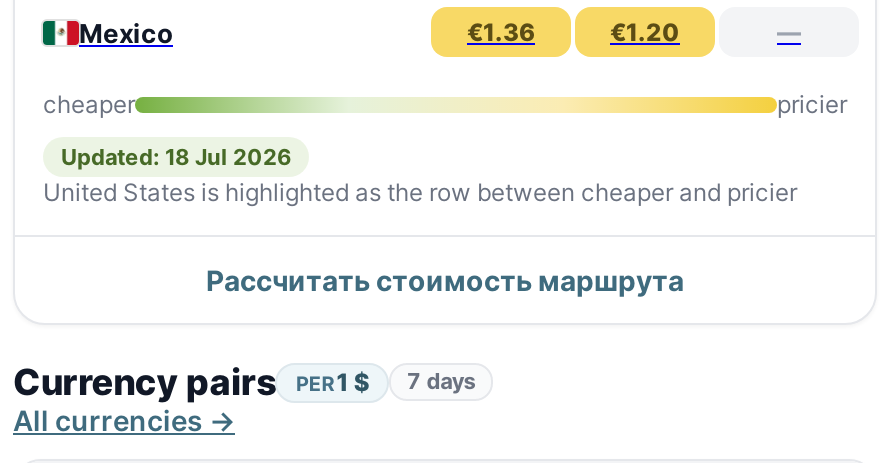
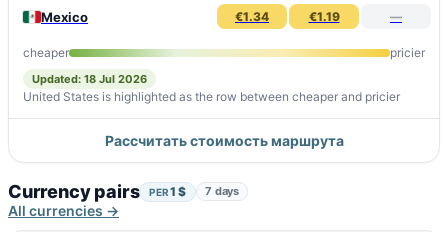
[467,17,535,47] €1.36 -> [235,9,269,24] €1.34
[610,17,680,47] €1.20 -> [308,9,339,24] €1.19

